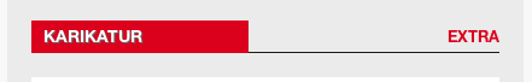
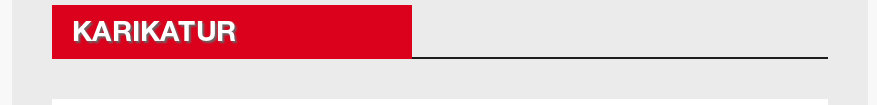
[448,31,499,46] EXTRA -> none

